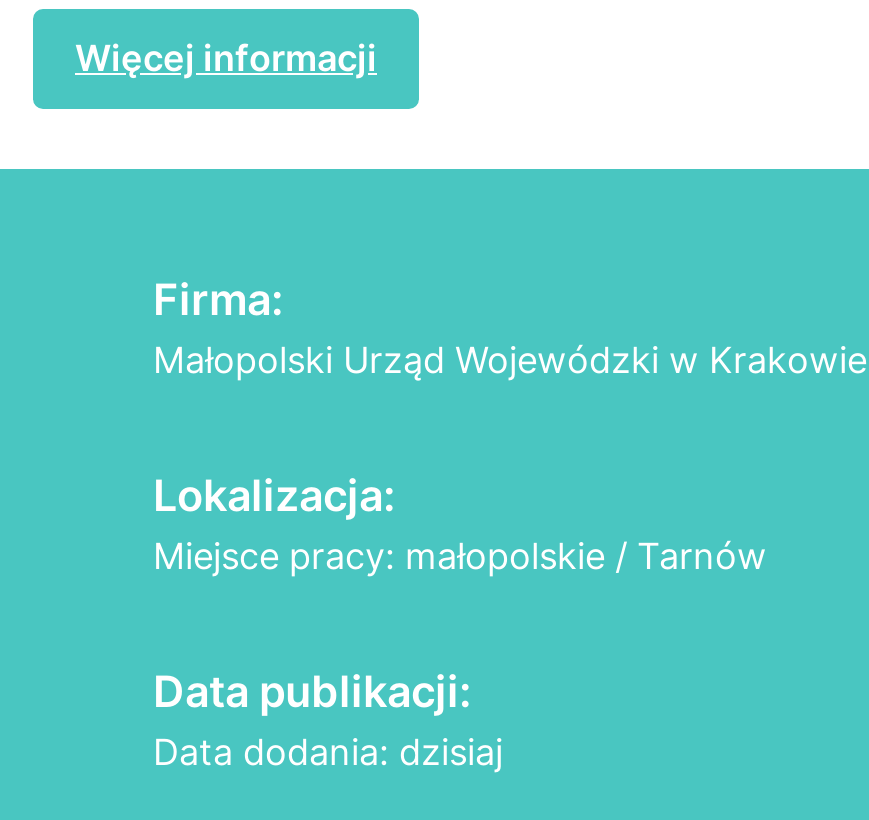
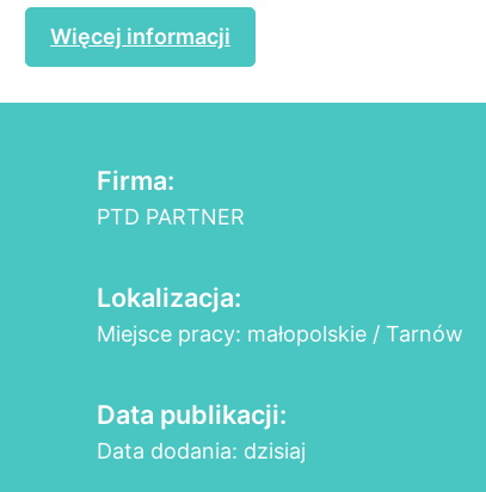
[153,338,867,380] Małopolski Urząd Wojewódzki w Krakowie -> [97,204,245,229] PTD PARTNER

